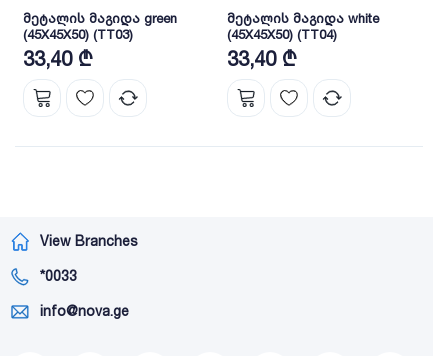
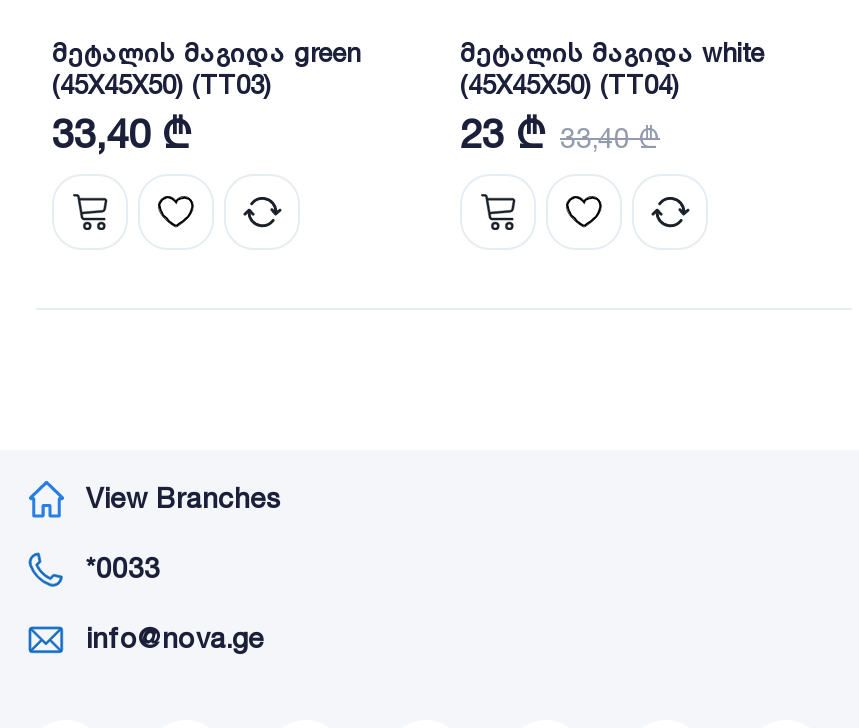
[227,47,297,71] 33,40 ₾ -> [460,110,660,158] 23 ₾ 33,40 ₾

